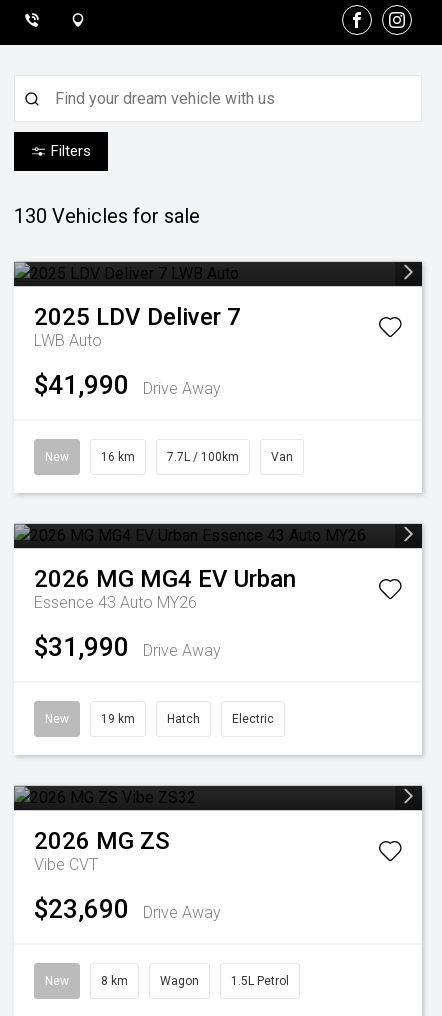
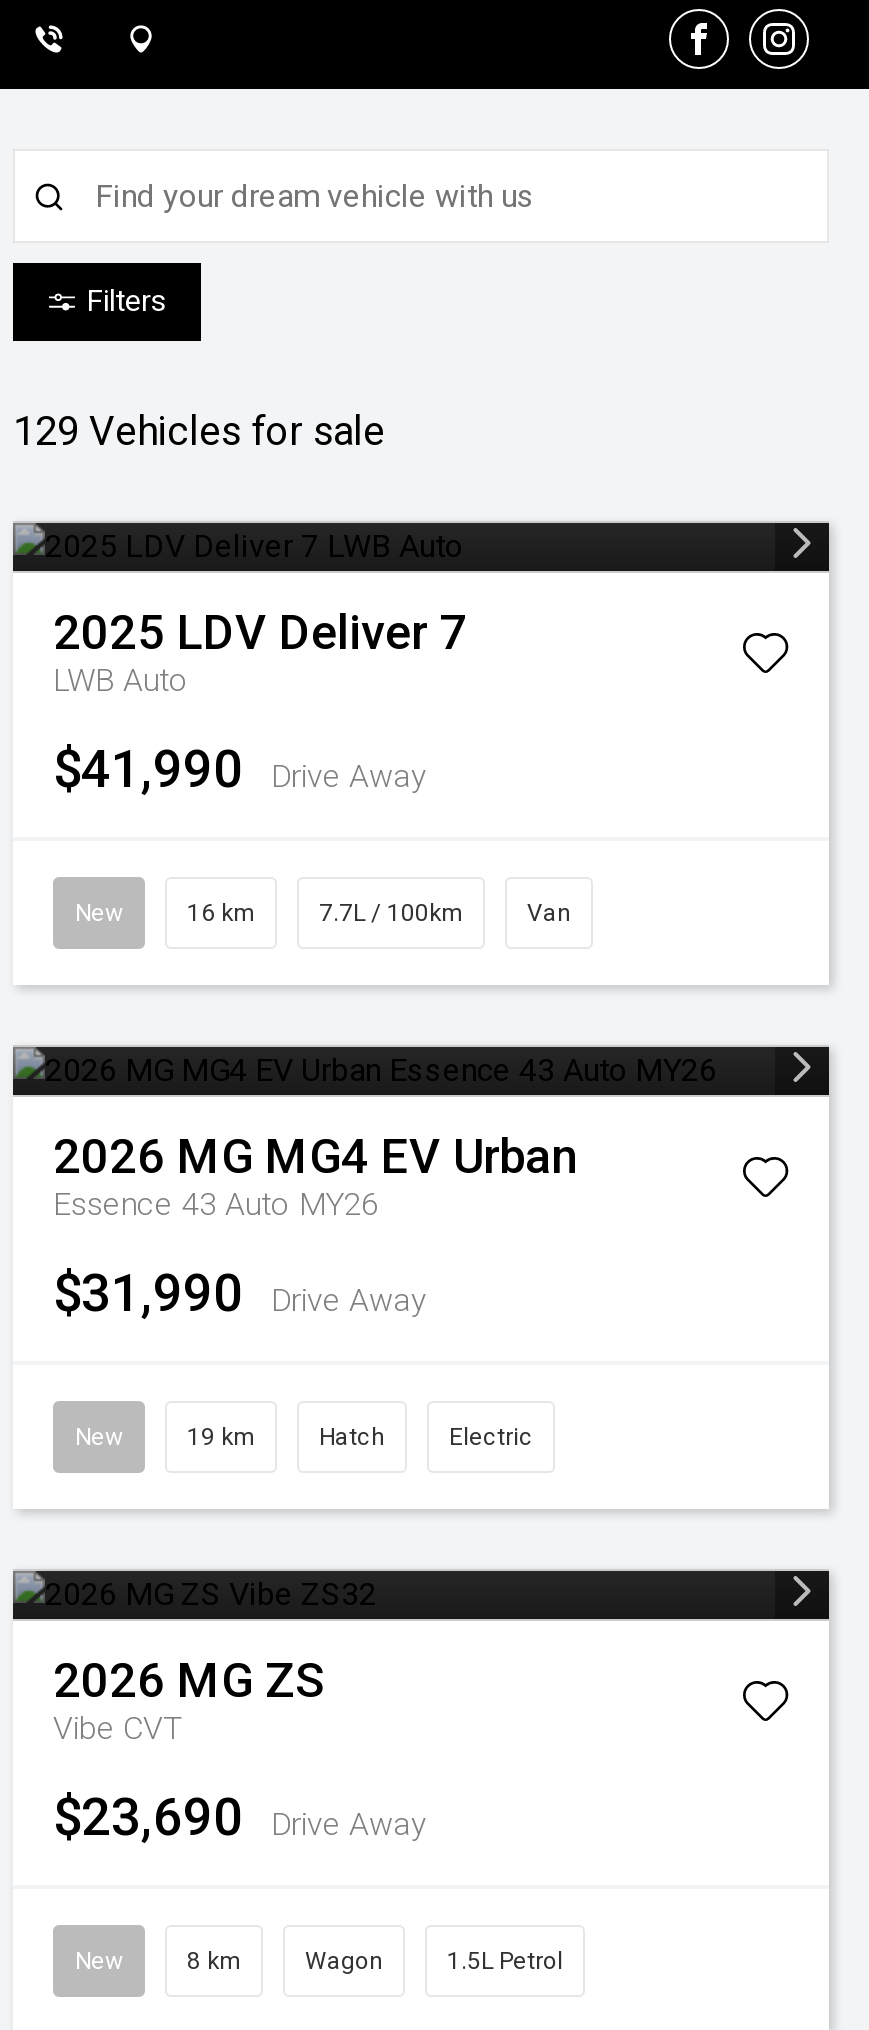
[14,204,200,228] 130 Vehicles for sale -> [13,407,385,455] 129 Vehicles for sale

